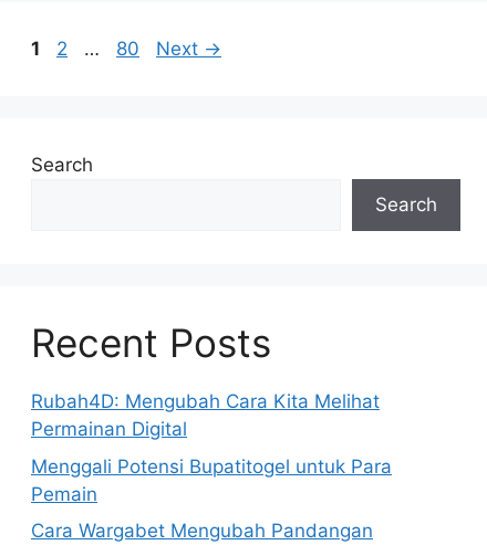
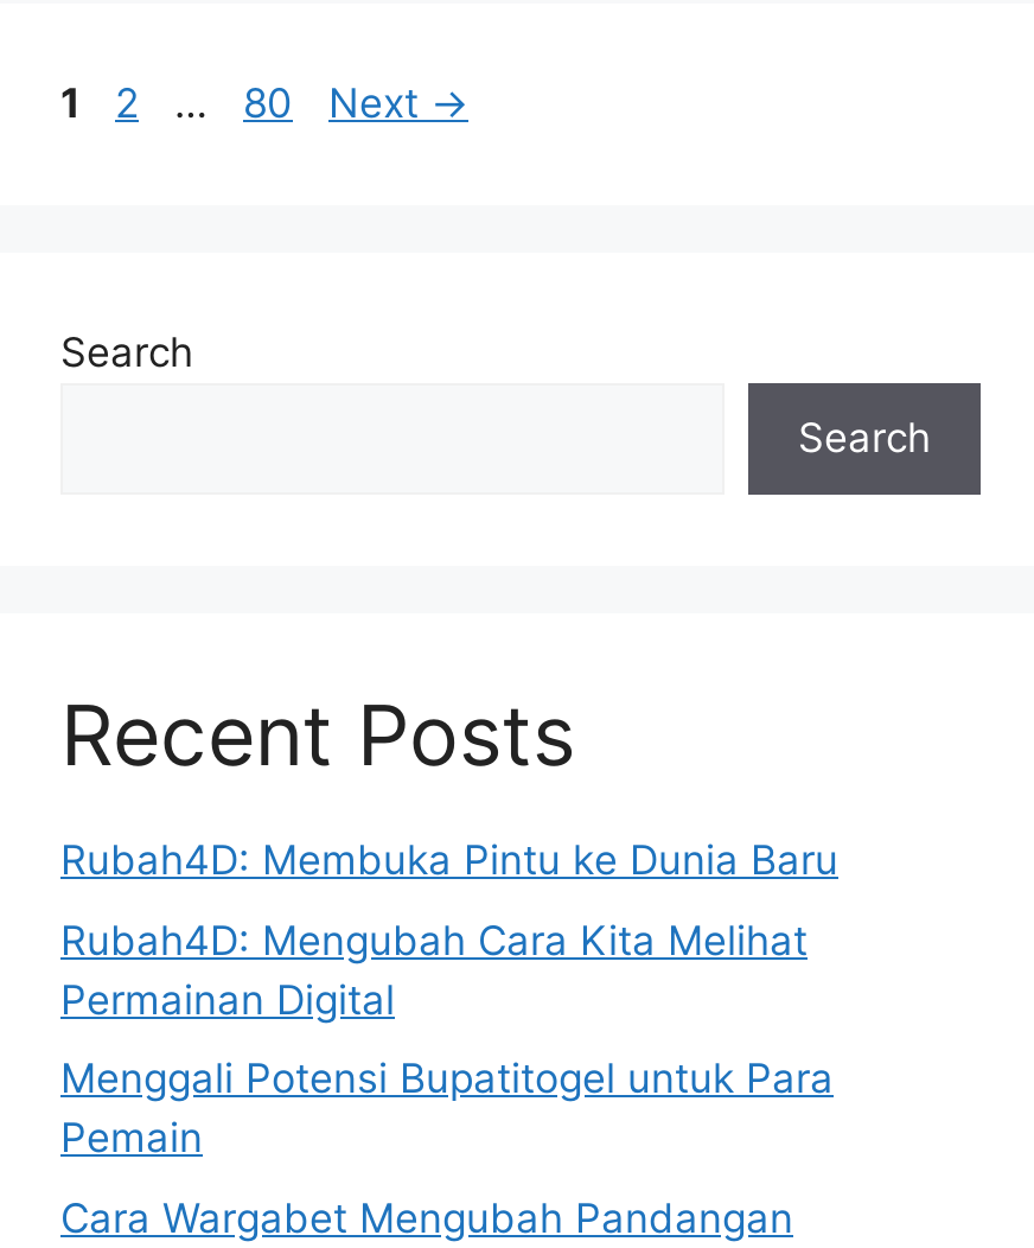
none -> [60,836,838,884] Rubah4D: Membuka Pintu ke Dunia Baru

